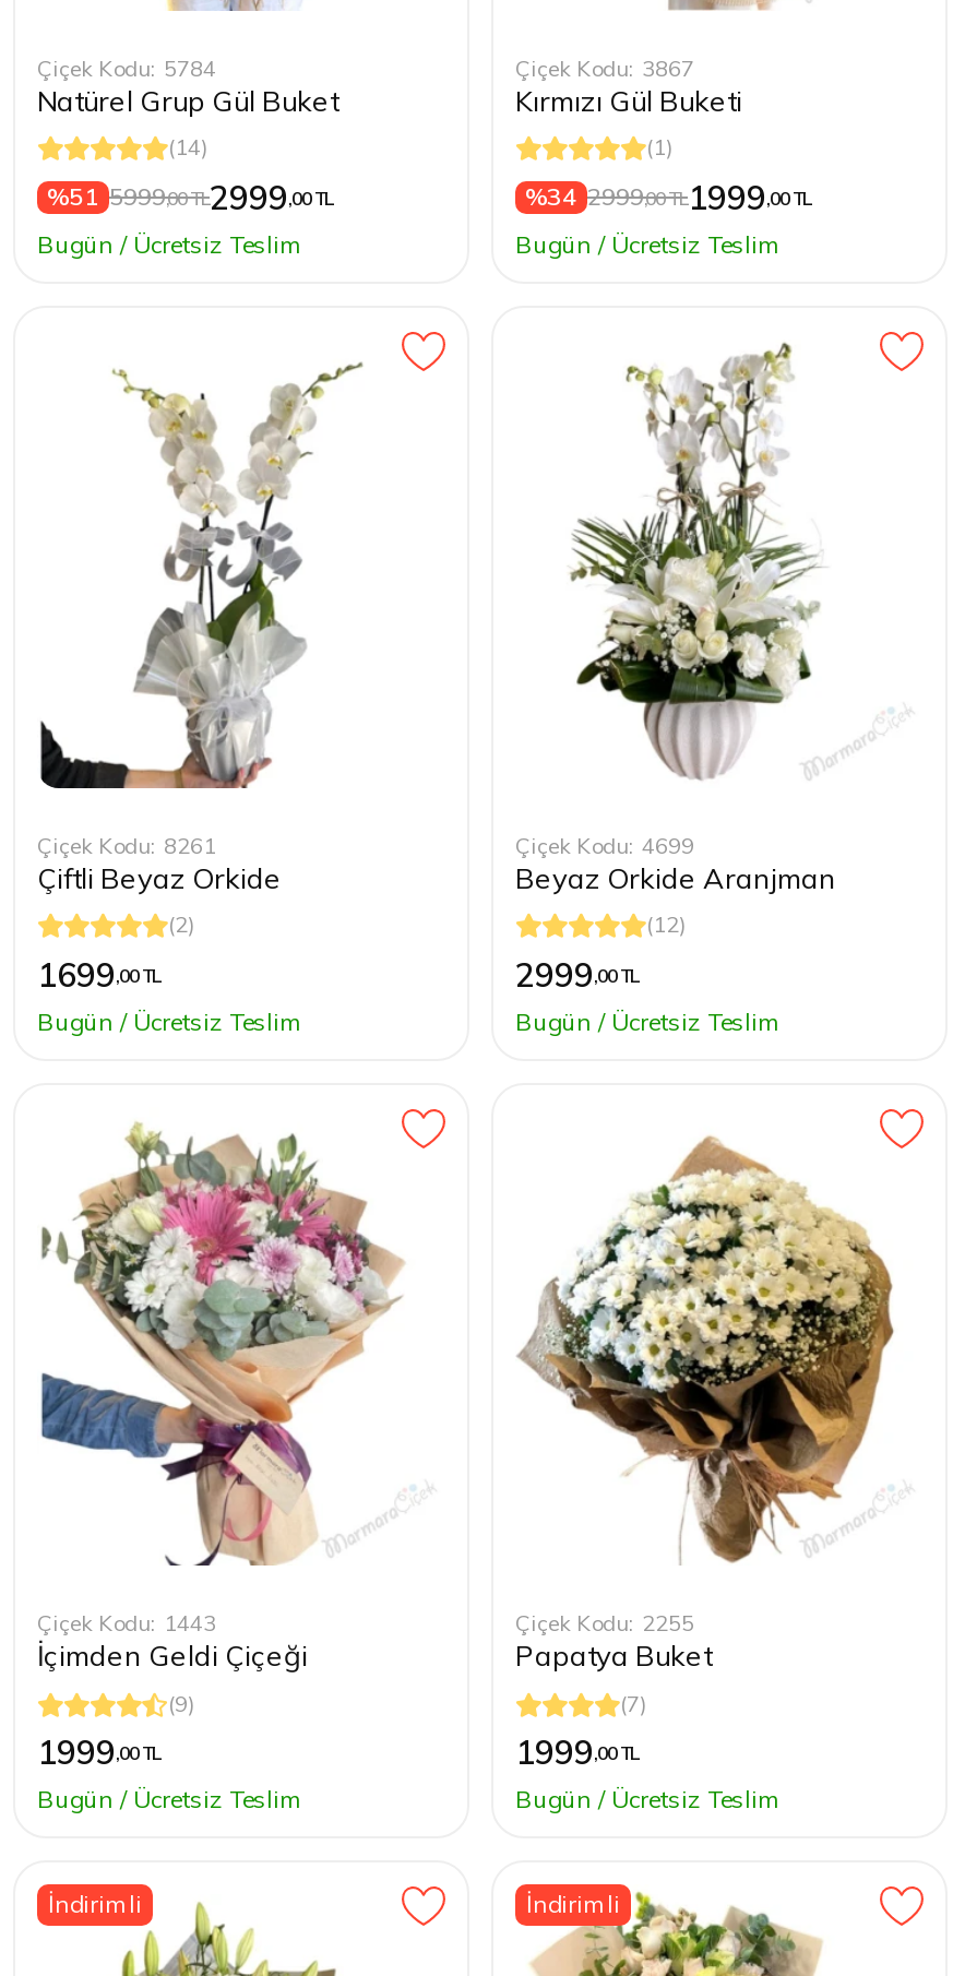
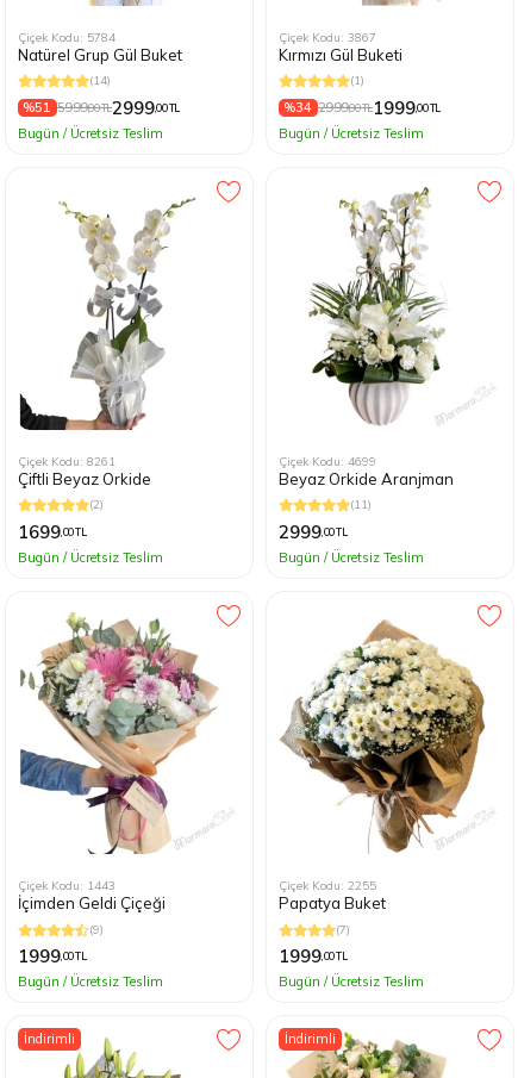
[646,911,686,940] (12) -> [350,497,372,513] (11)

